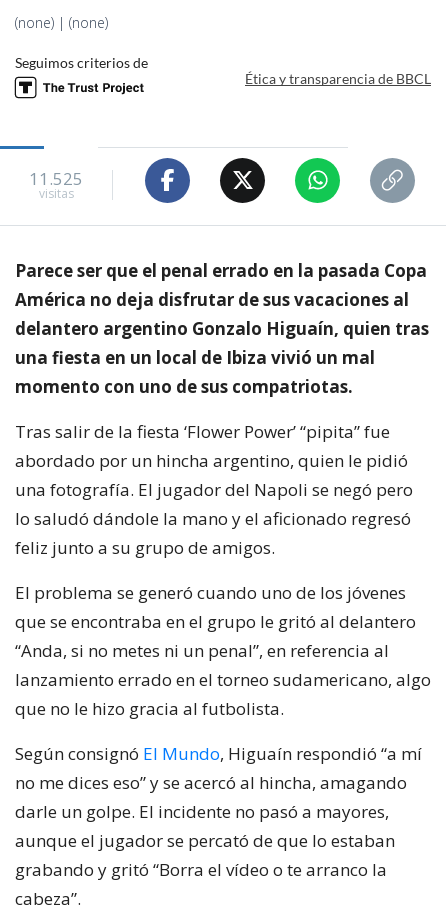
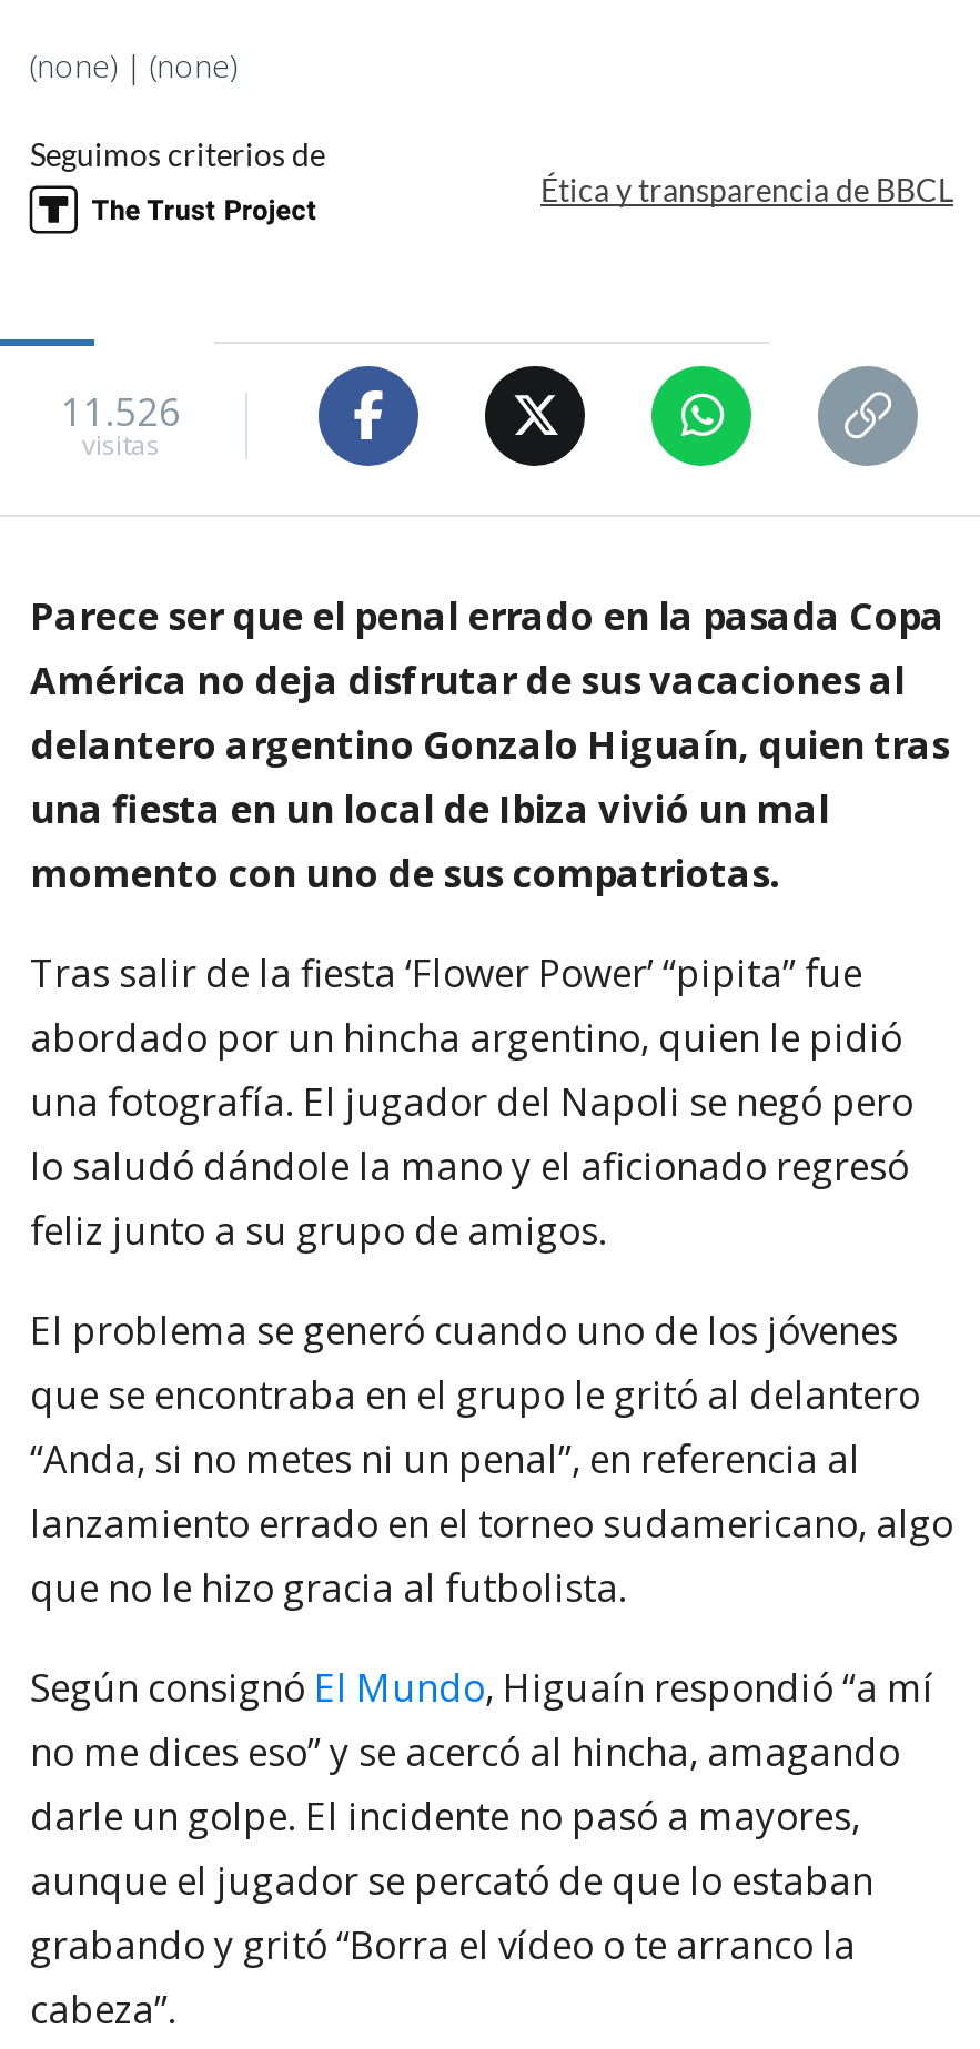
[29,167,83,190] 11.525 -> [61,387,181,438] 11.526

